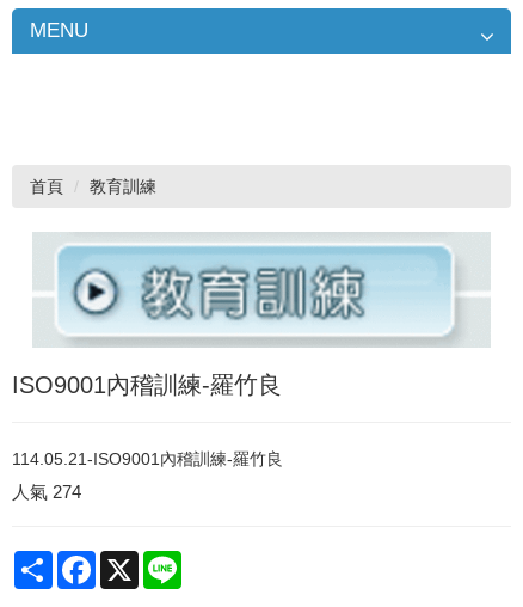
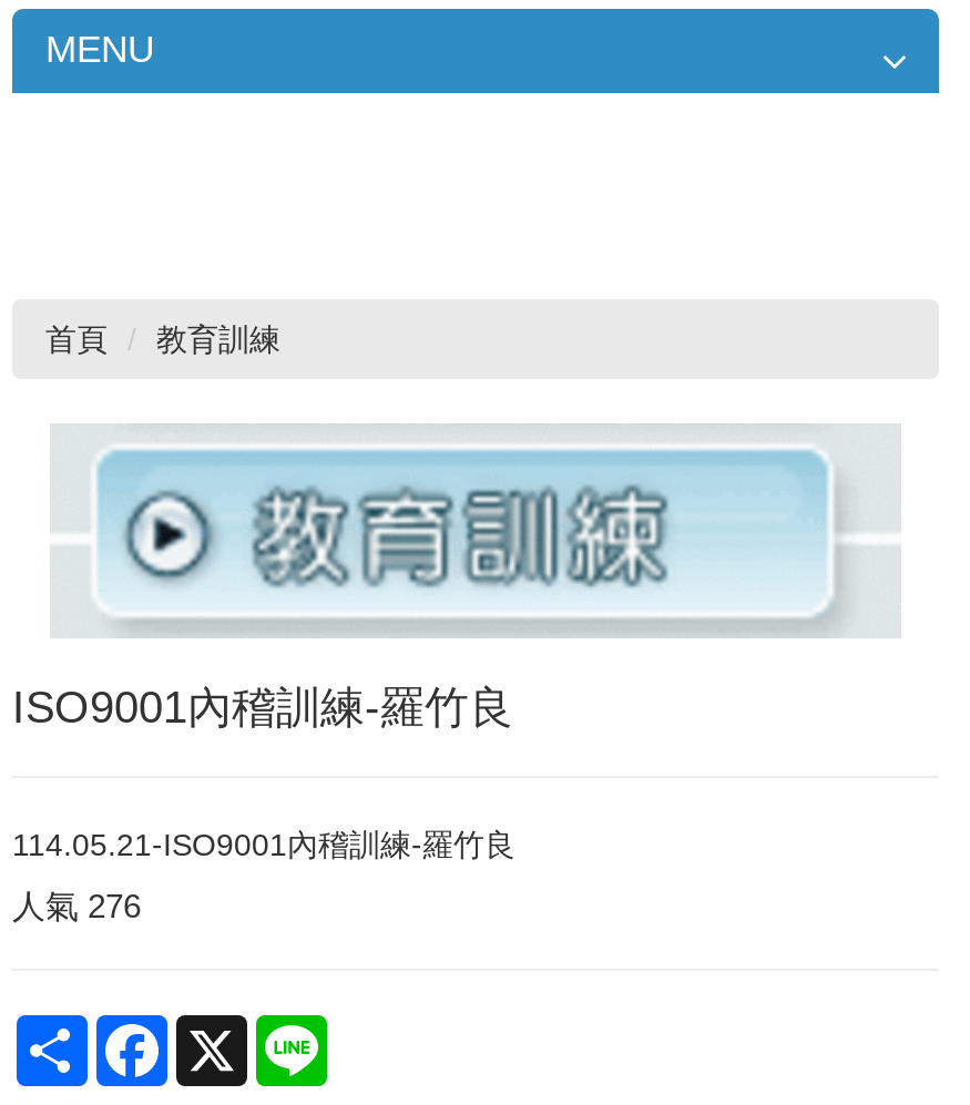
[12,481,81,502] 人氣274 -> [12,886,141,924] 人氣276

